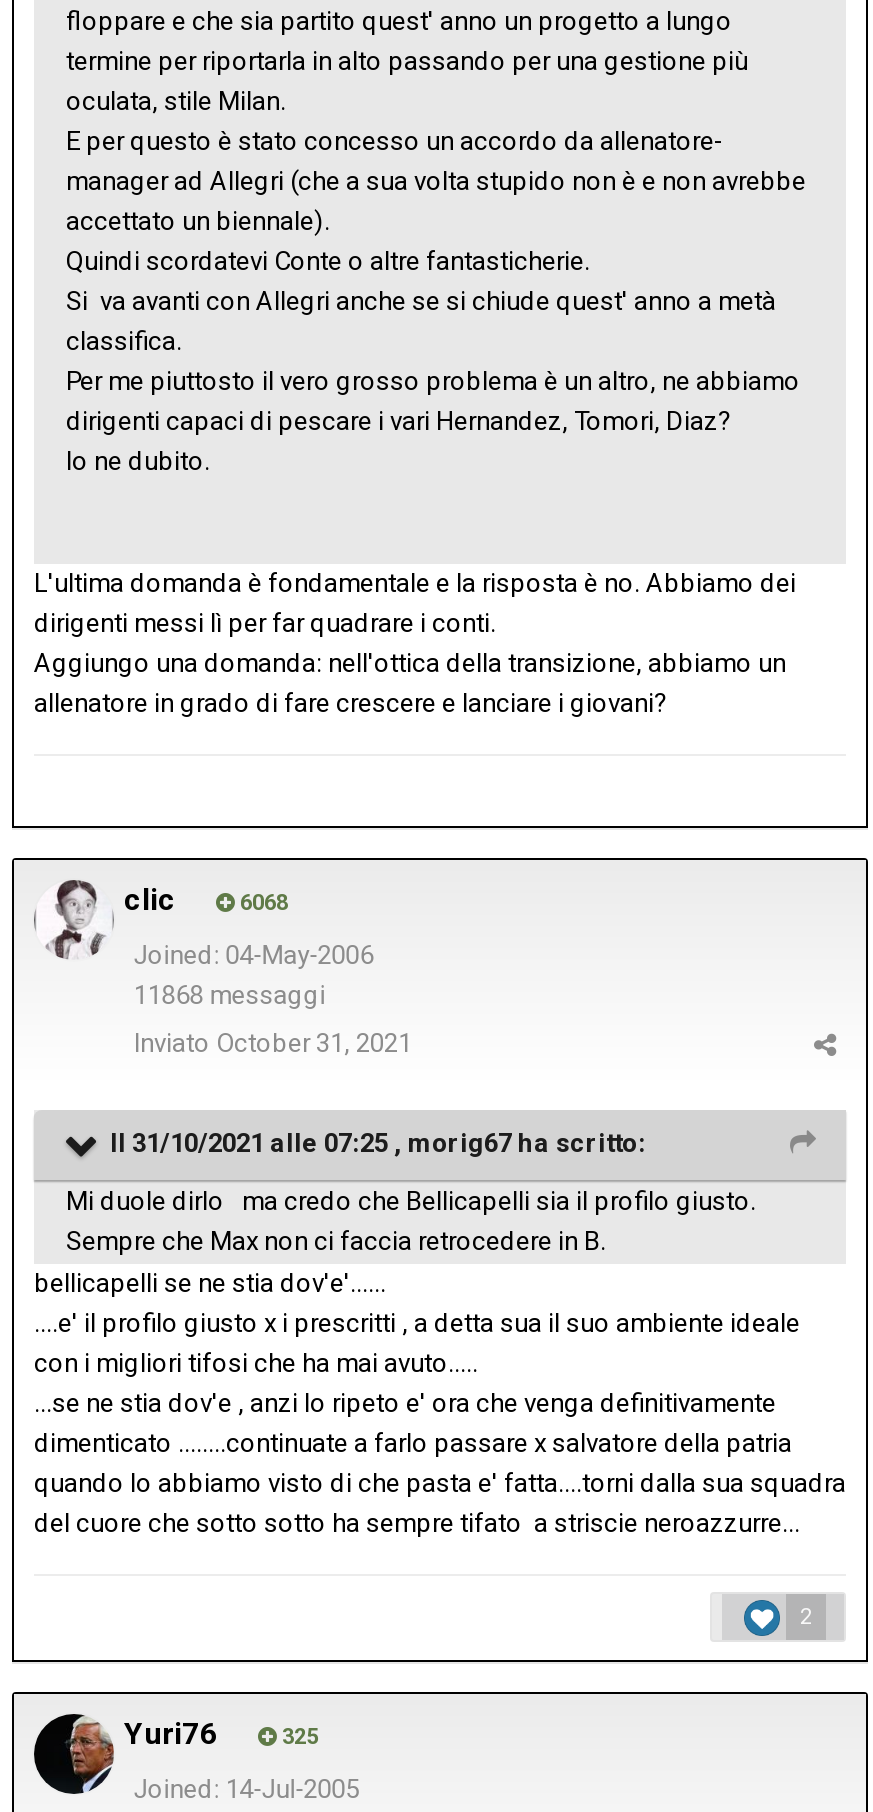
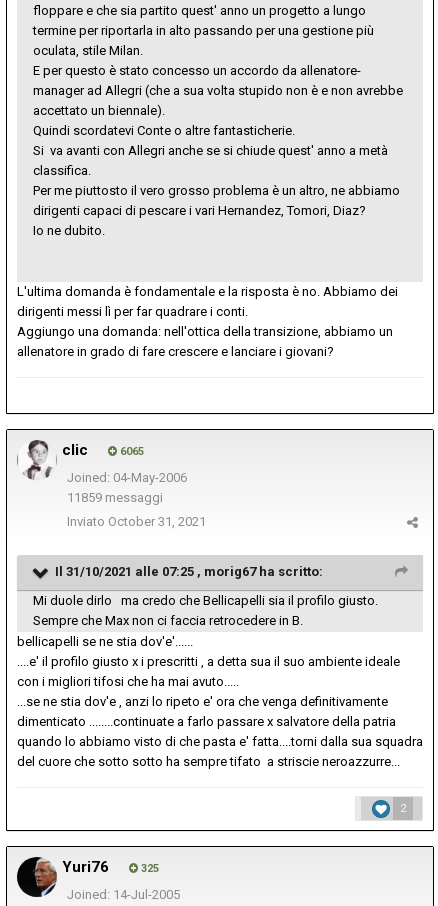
[234,890,288,916] 6068 -> [117,445,144,458] 6065
[134,981,326,1011] 11868 messaggi -> [67,490,163,505] 11859 messaggi

